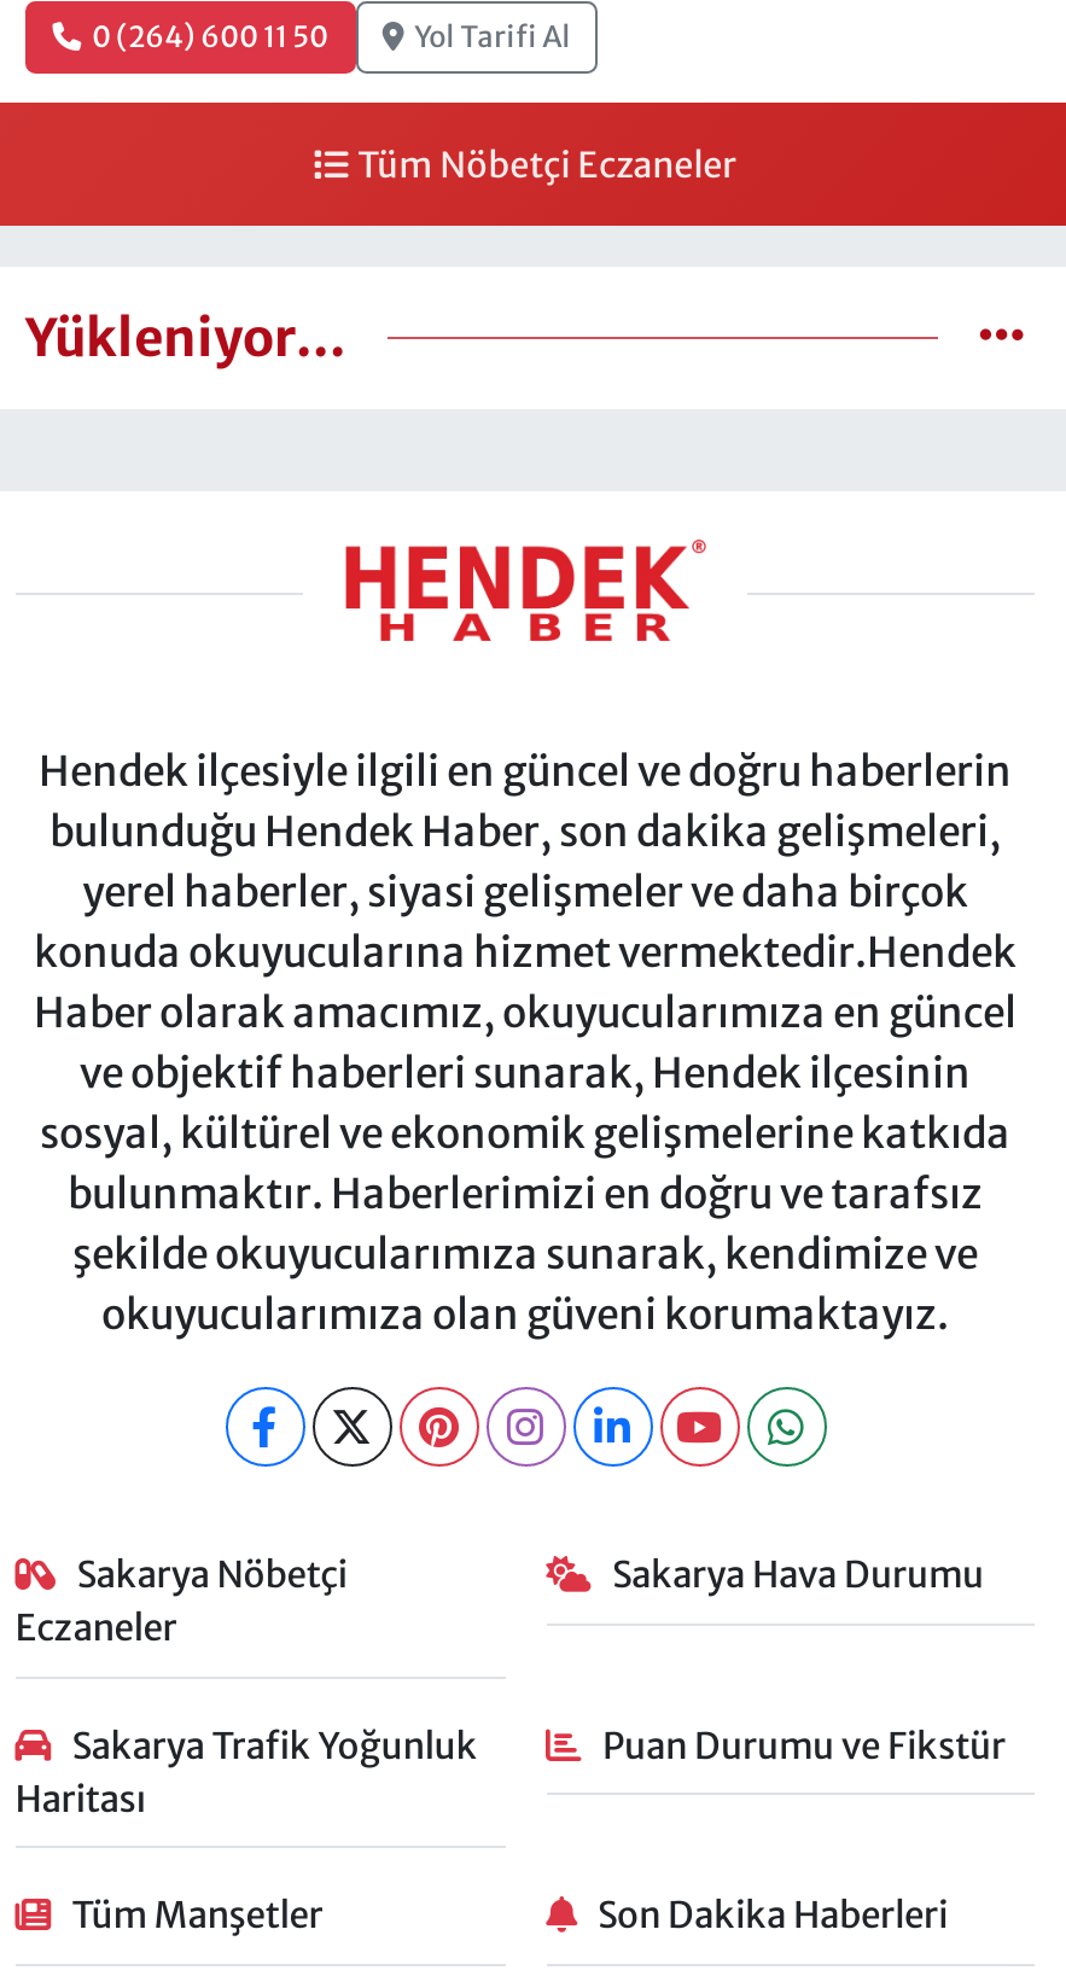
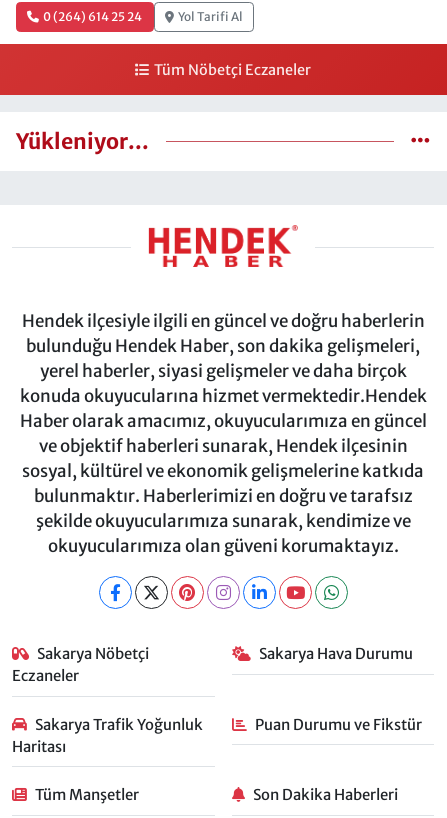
[92,19,328,55] 0 (264) 600 11 50 -> [43,9,142,24] 0 (264) 614 25 24

